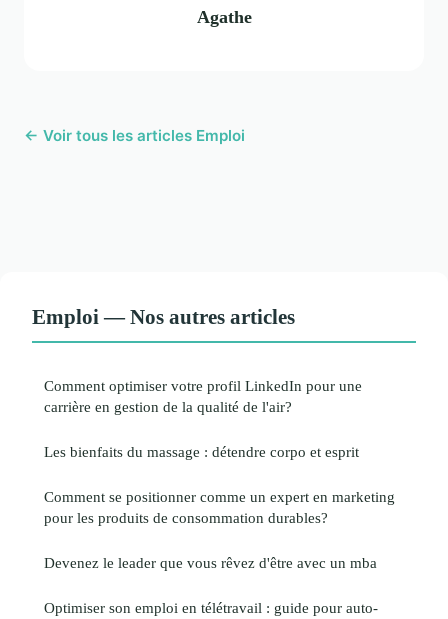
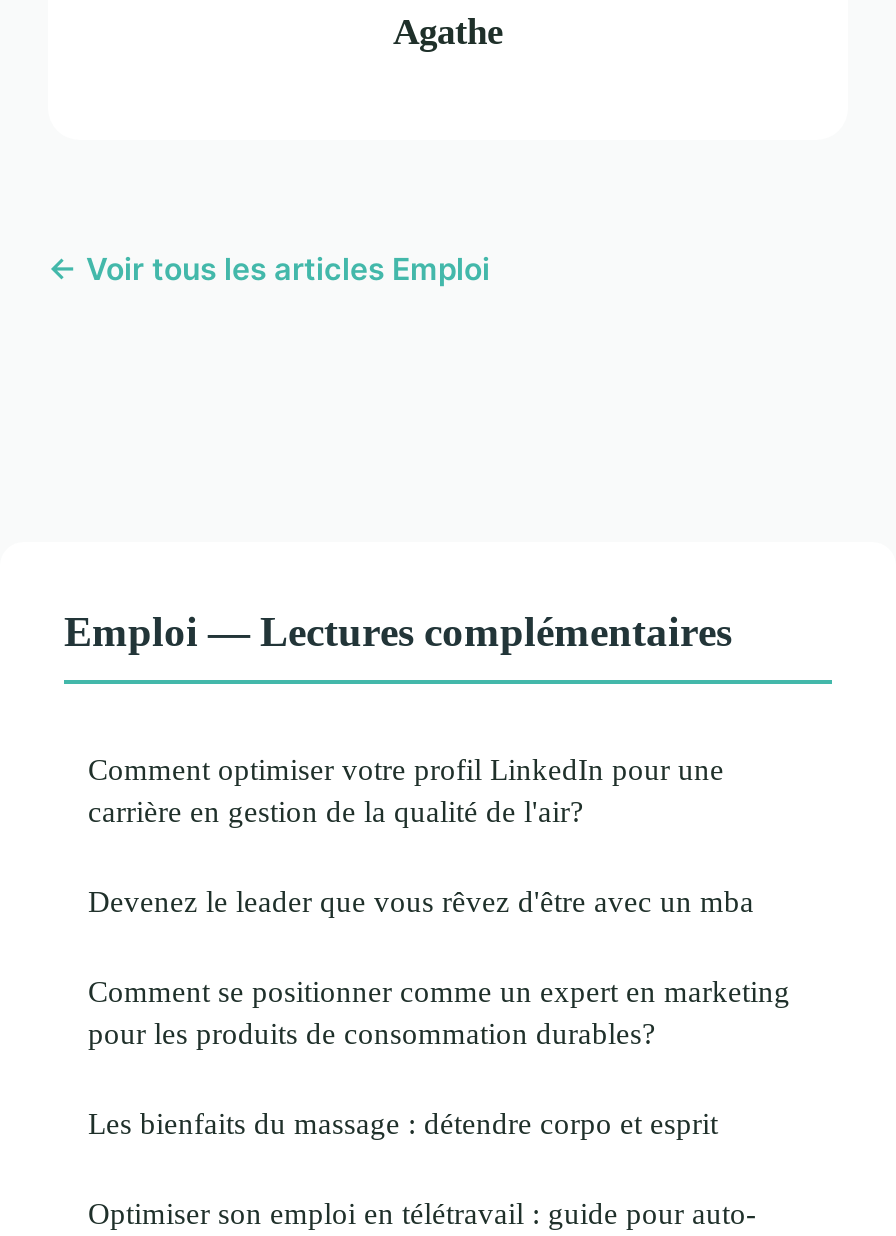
[32,305,295,328] Emploi — Nos autres articles -> [64,608,732,654] Emploi — Lectures complémentaires
moved [44,443,359,460] -> [88,1106,718,1140]: Les bienfaits du massage : détendre corpo et esprit
moved [44,554,377,571] -> [88,884,754,918]: Devenez le leader que vous rêvez d'être avec un mba

